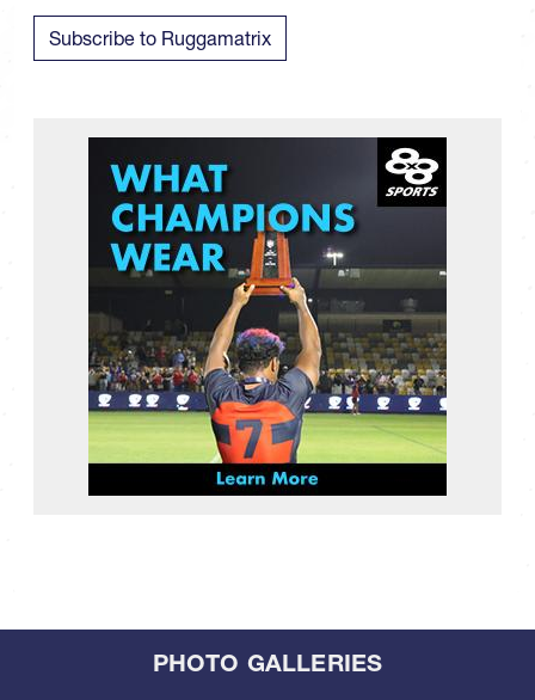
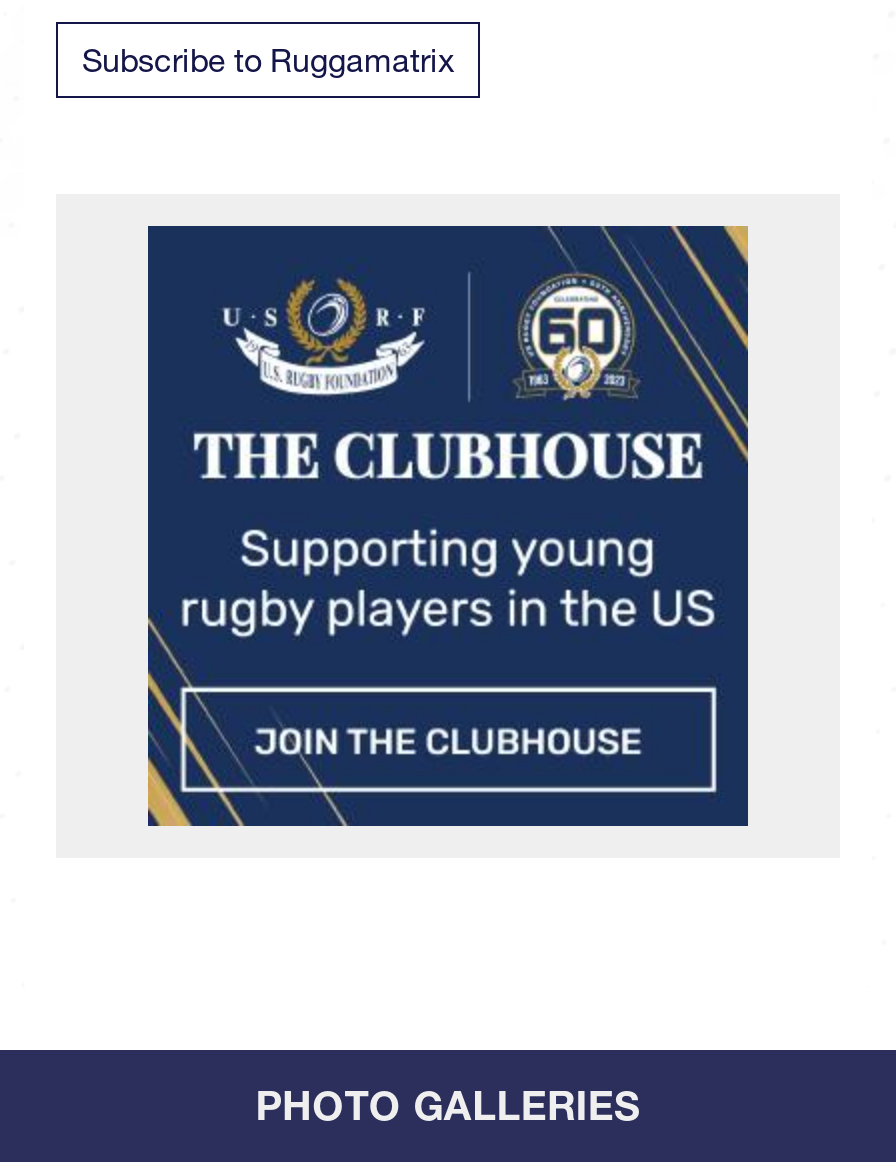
[87,136,448,497] [image] -> [146,224,750,828] [image]

